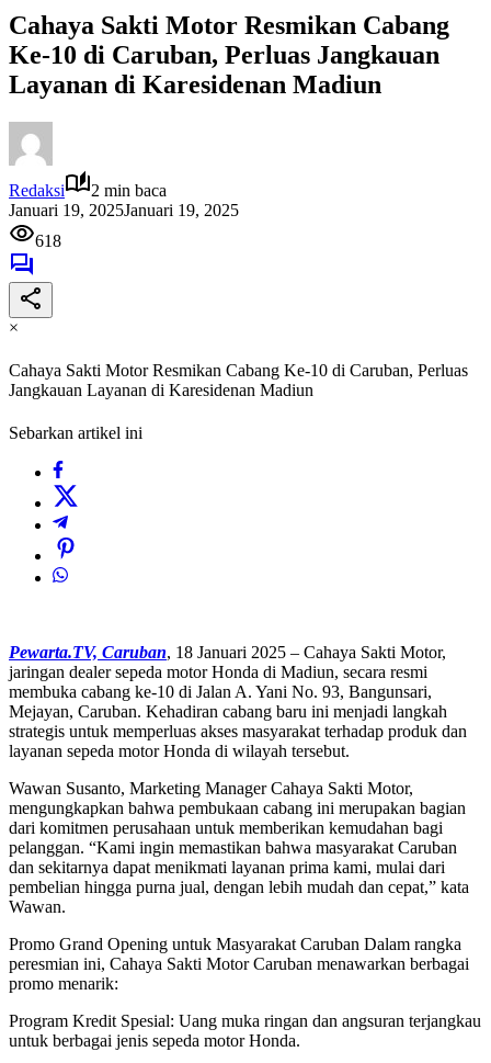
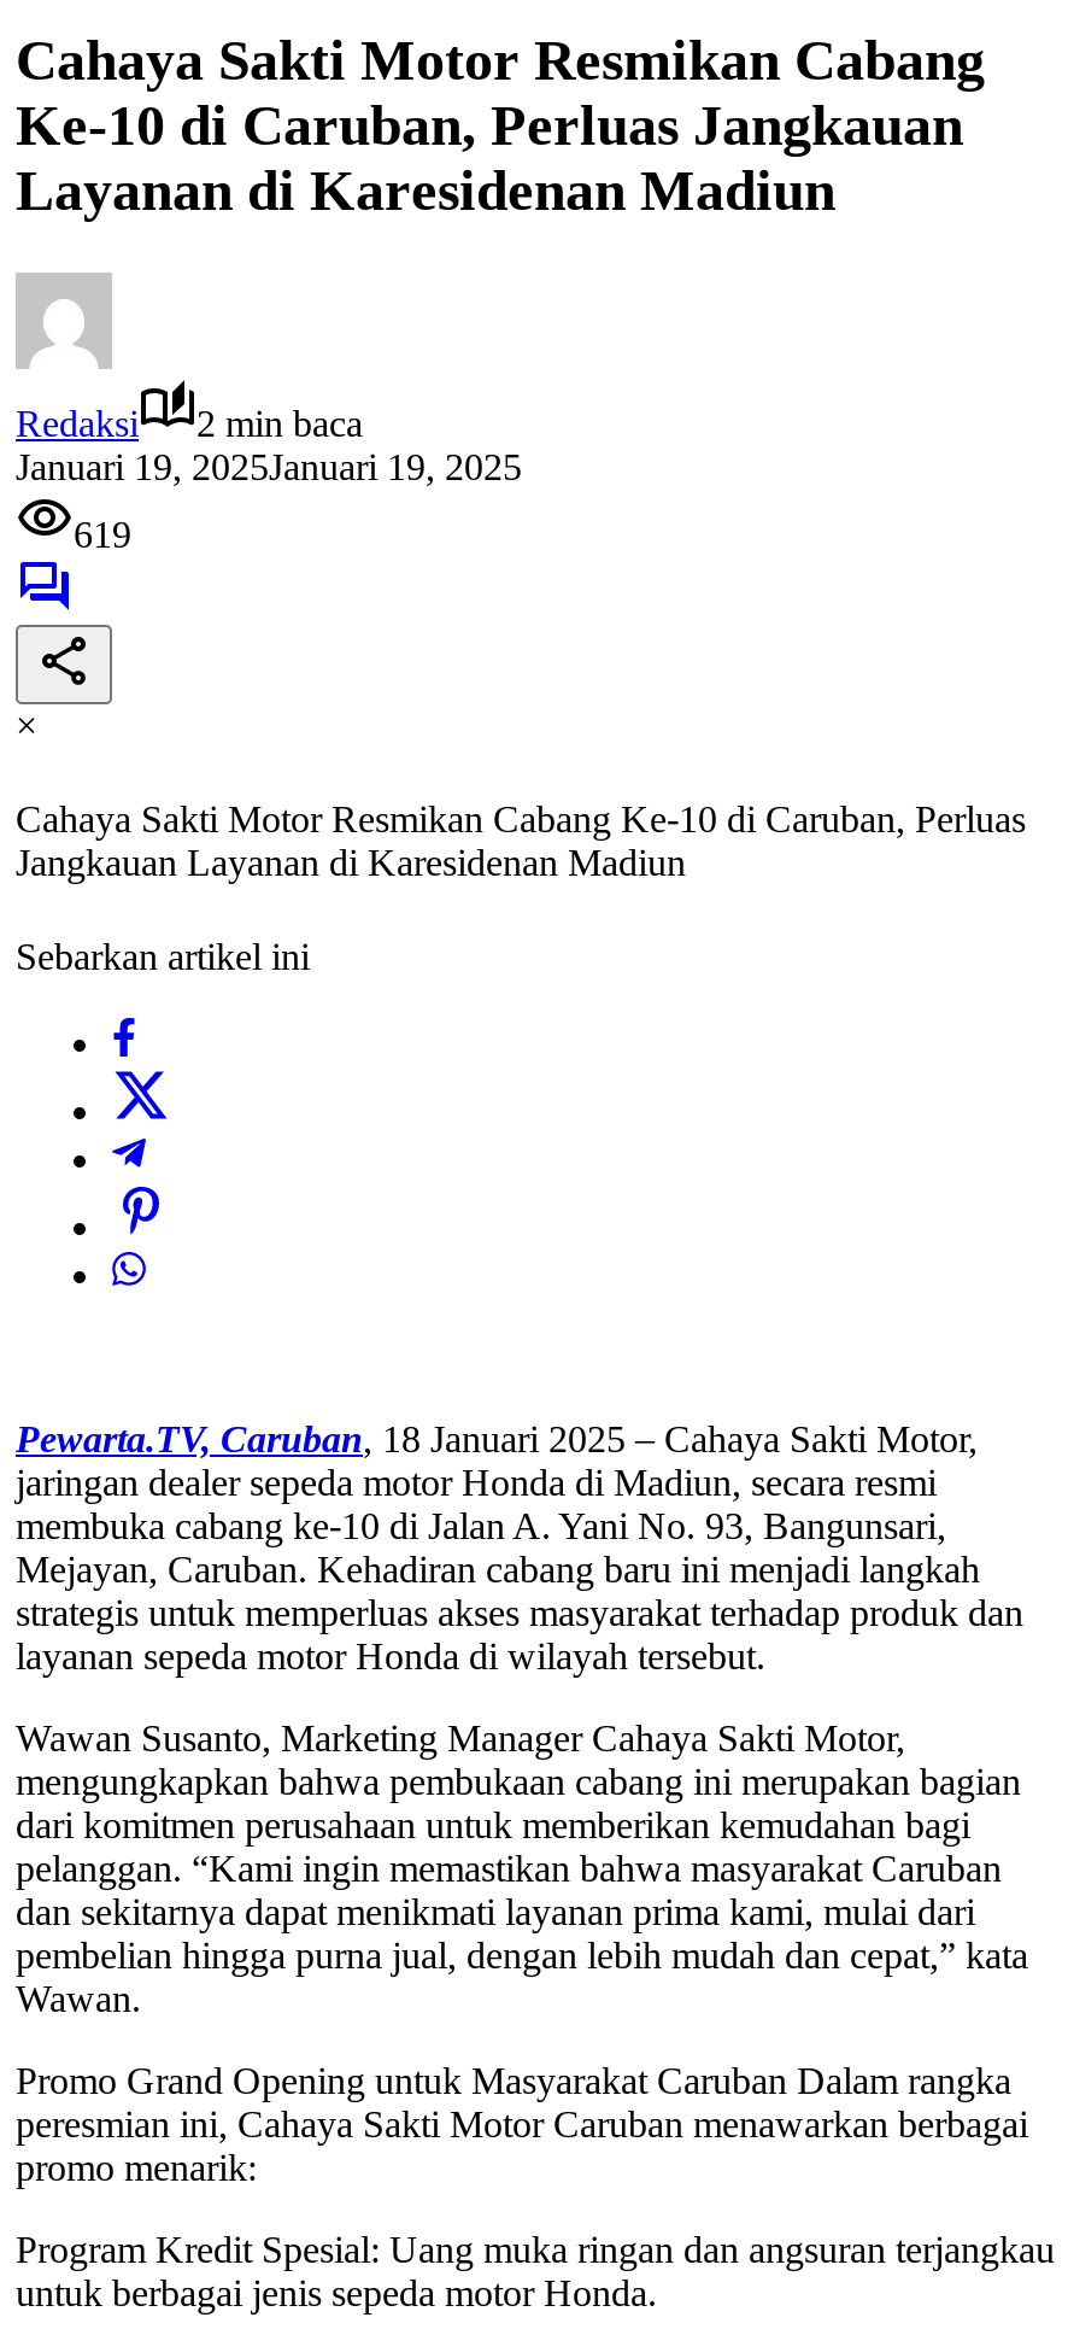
[35,231,61,250] 618 -> [74,513,131,554] 619

